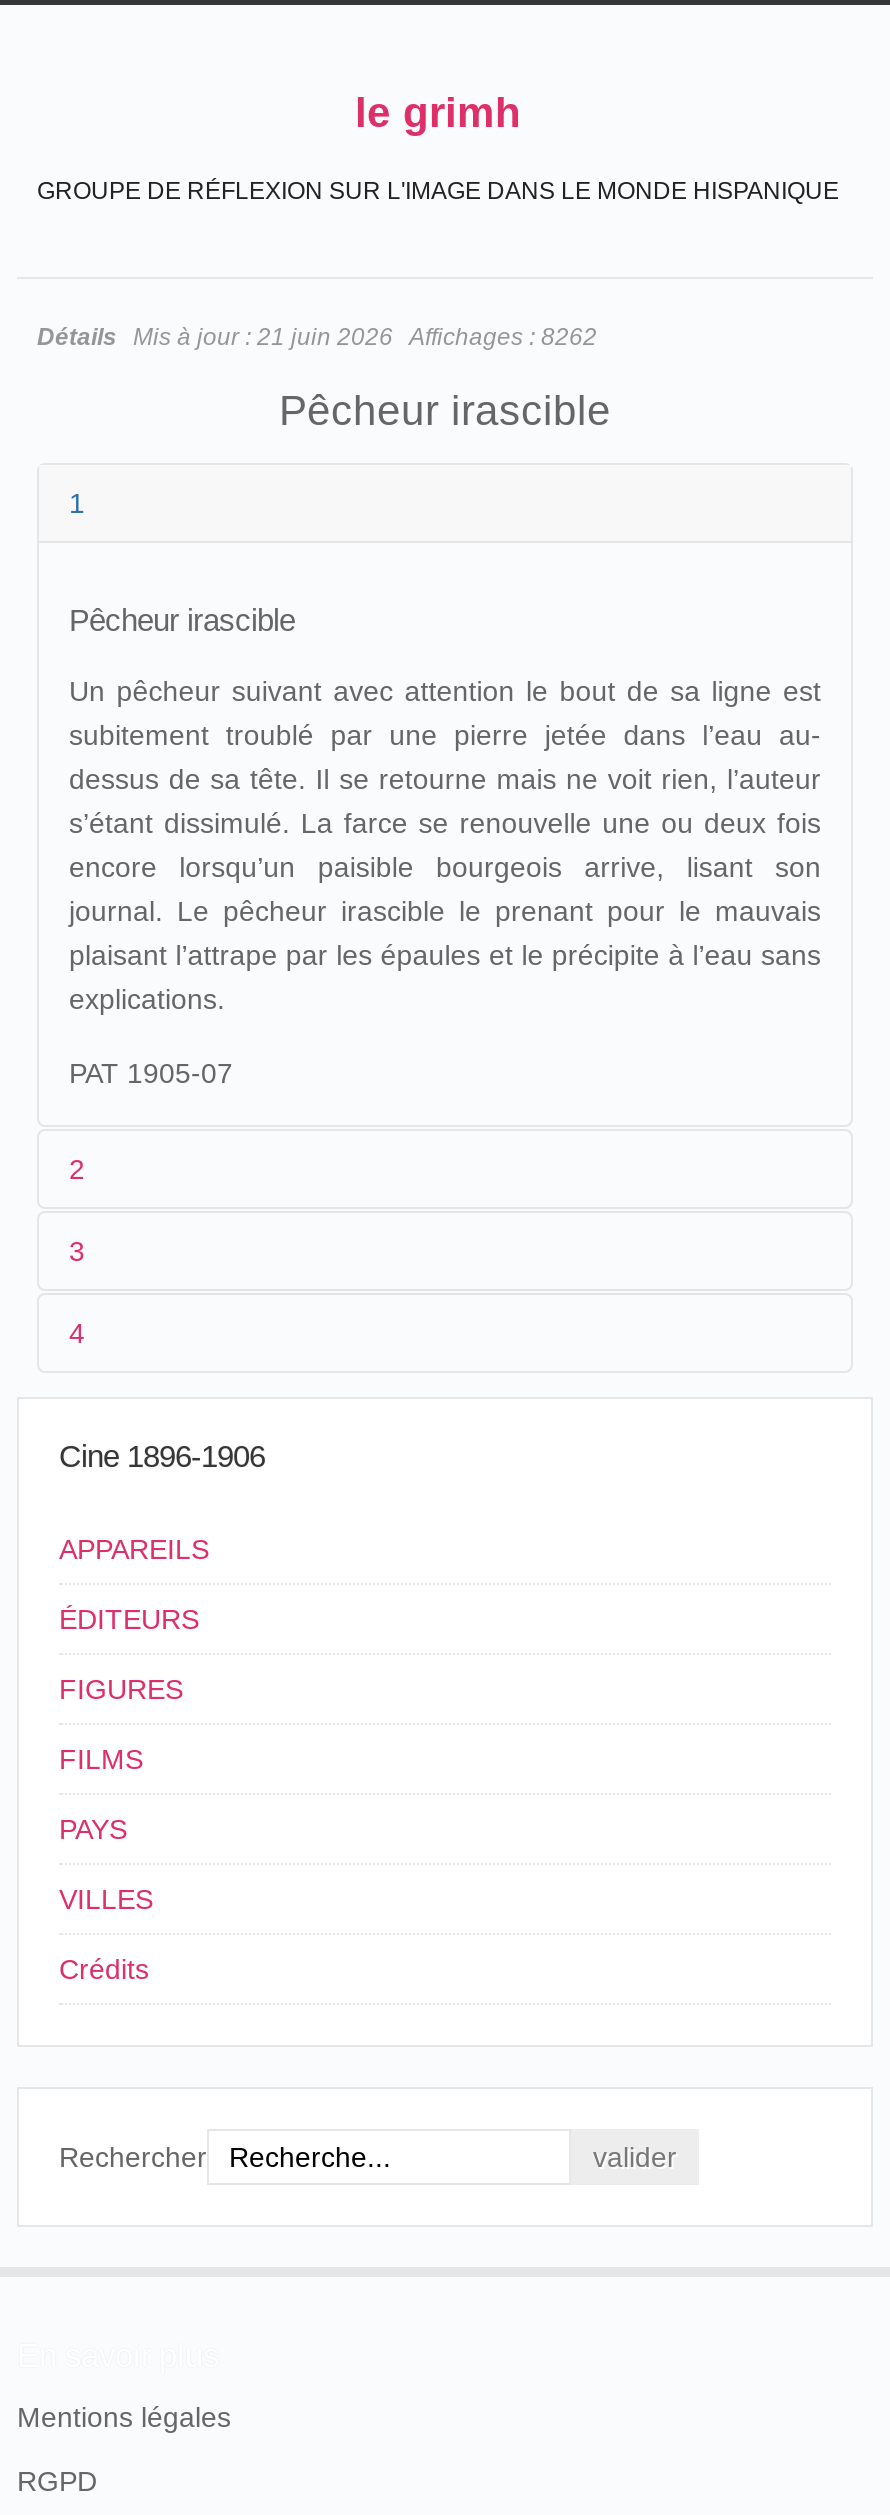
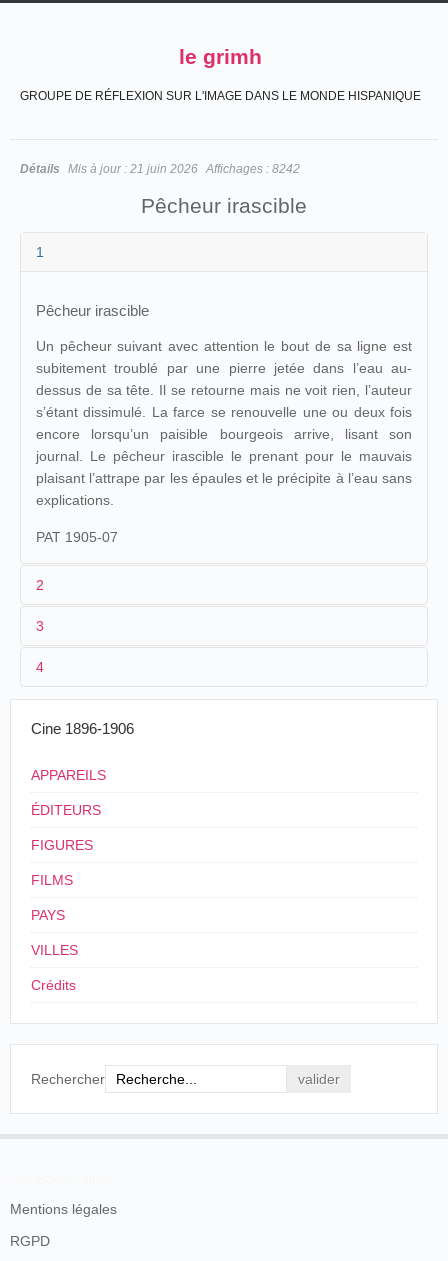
[37,323,597,351] Détails Mis à jour : 21 juin 2026 Affichages : 8262 -> [20,162,300,176] Détails Mis à jour : 21 juin 2026 Affichages : 8242

